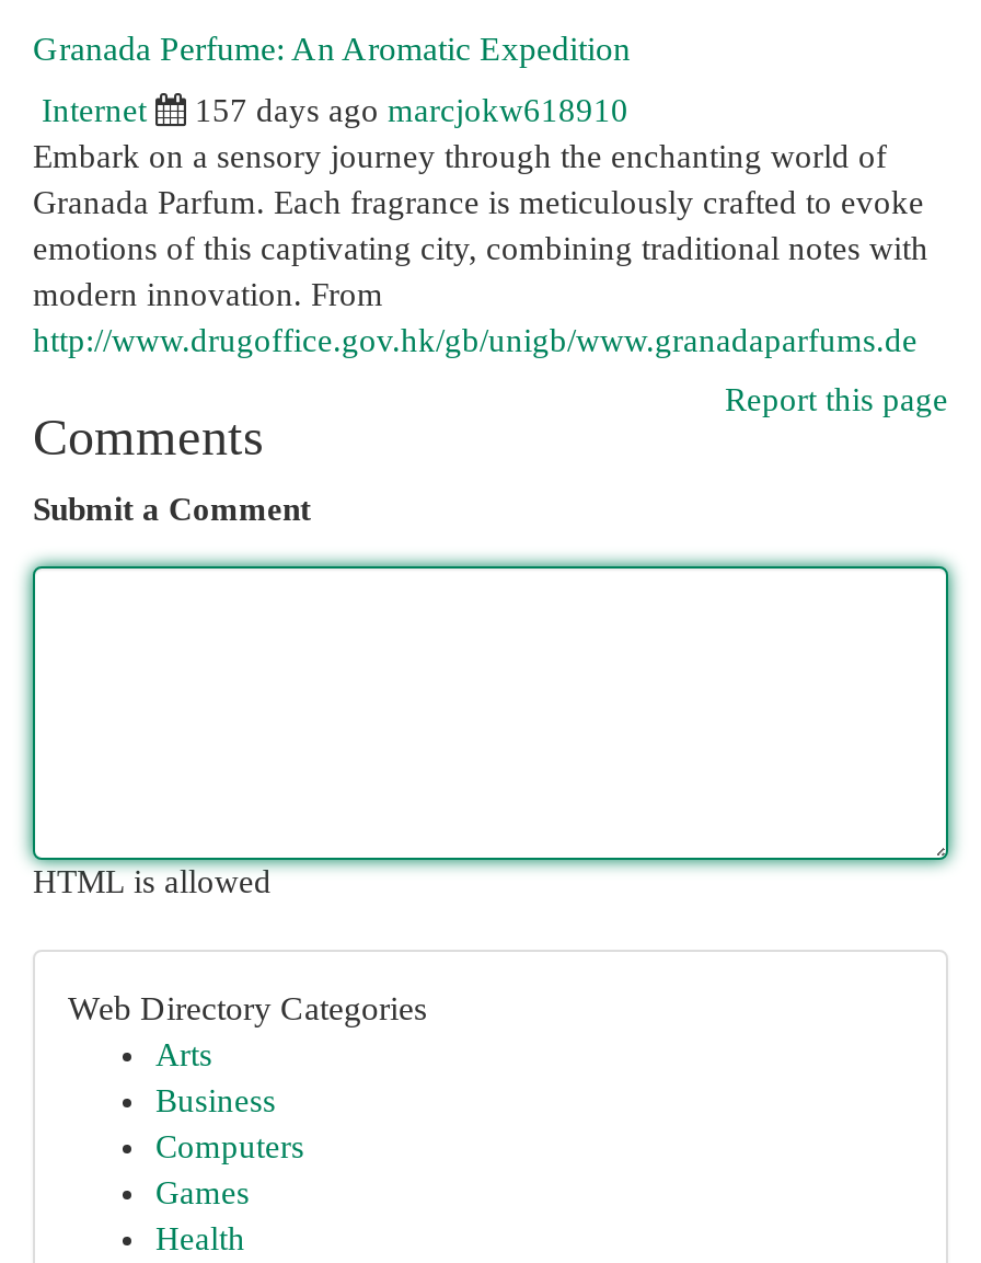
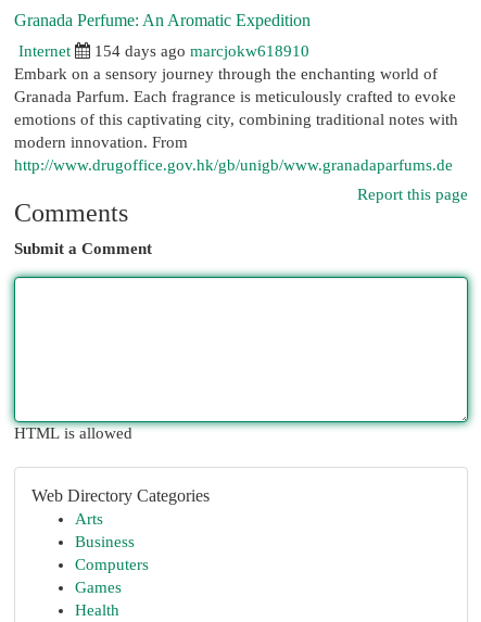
[195,93,628,128] 157 days ago marcjokw618910 -> [94,42,309,60] 154 days ago marcjokw618910

